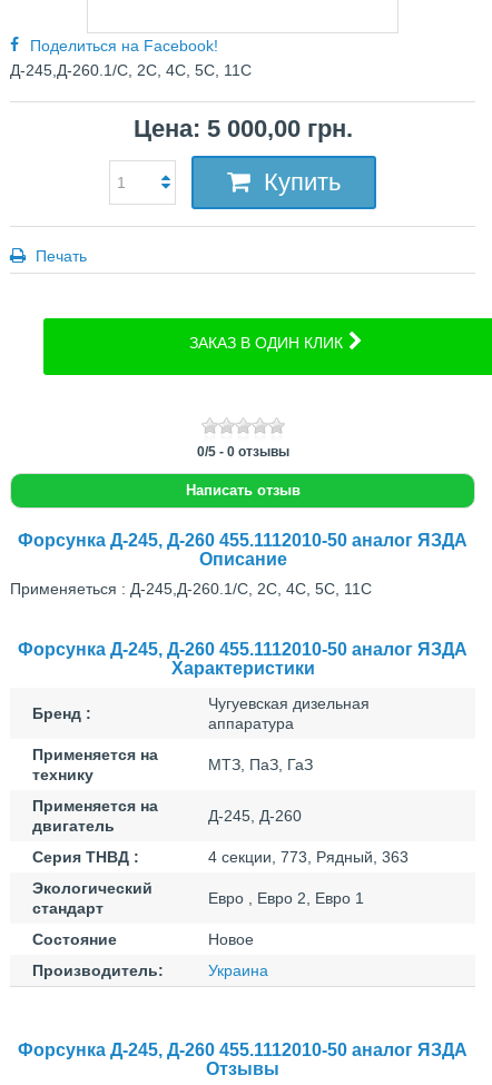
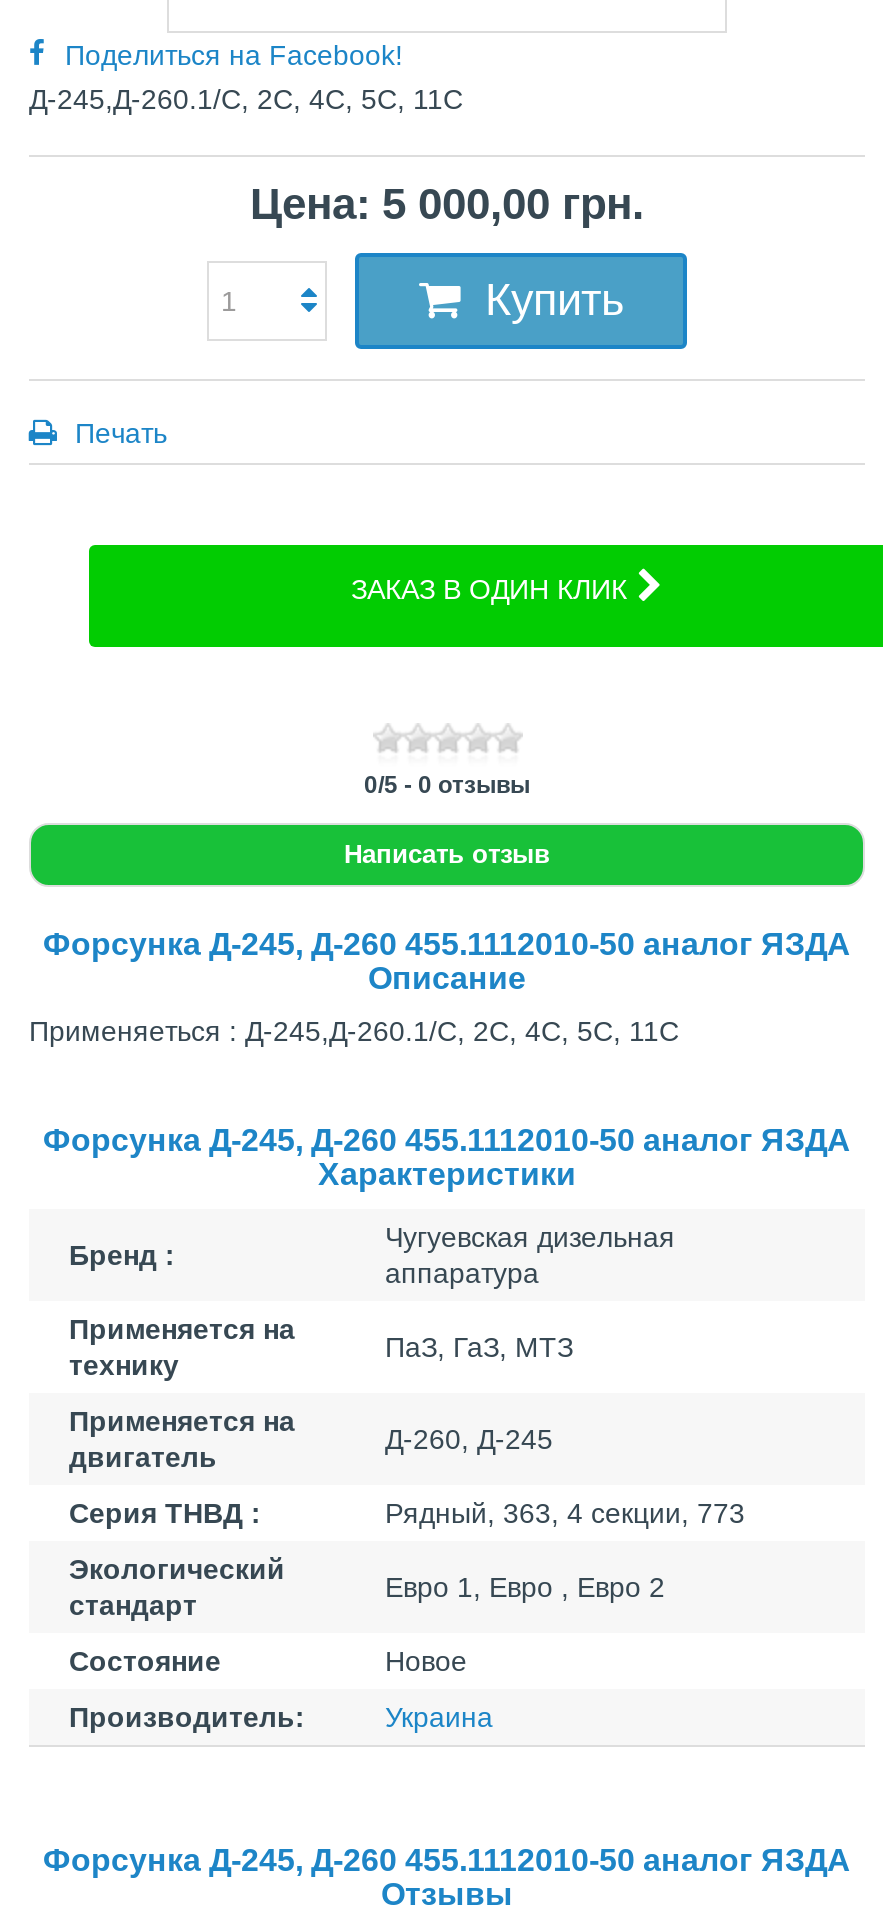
[208,755,313,773] МТЗ, ПаЗ, ГаЗ -> [385,1331,573,1363] ПаЗ, ГаЗ, МТЗ
[208,807,302,824] Д-245, Д-260 -> [385,1423,553,1455] Д-260, Д-245
[208,848,409,866] 4 секции, 773, Рядный, 363 -> [385,1497,745,1529] Рядный, 363, 4 секции, 773
[208,889,364,907] Евро , Евро 2, Евро 1 -> [385,1571,665,1603] Евро 1, Евро , Евро 2

